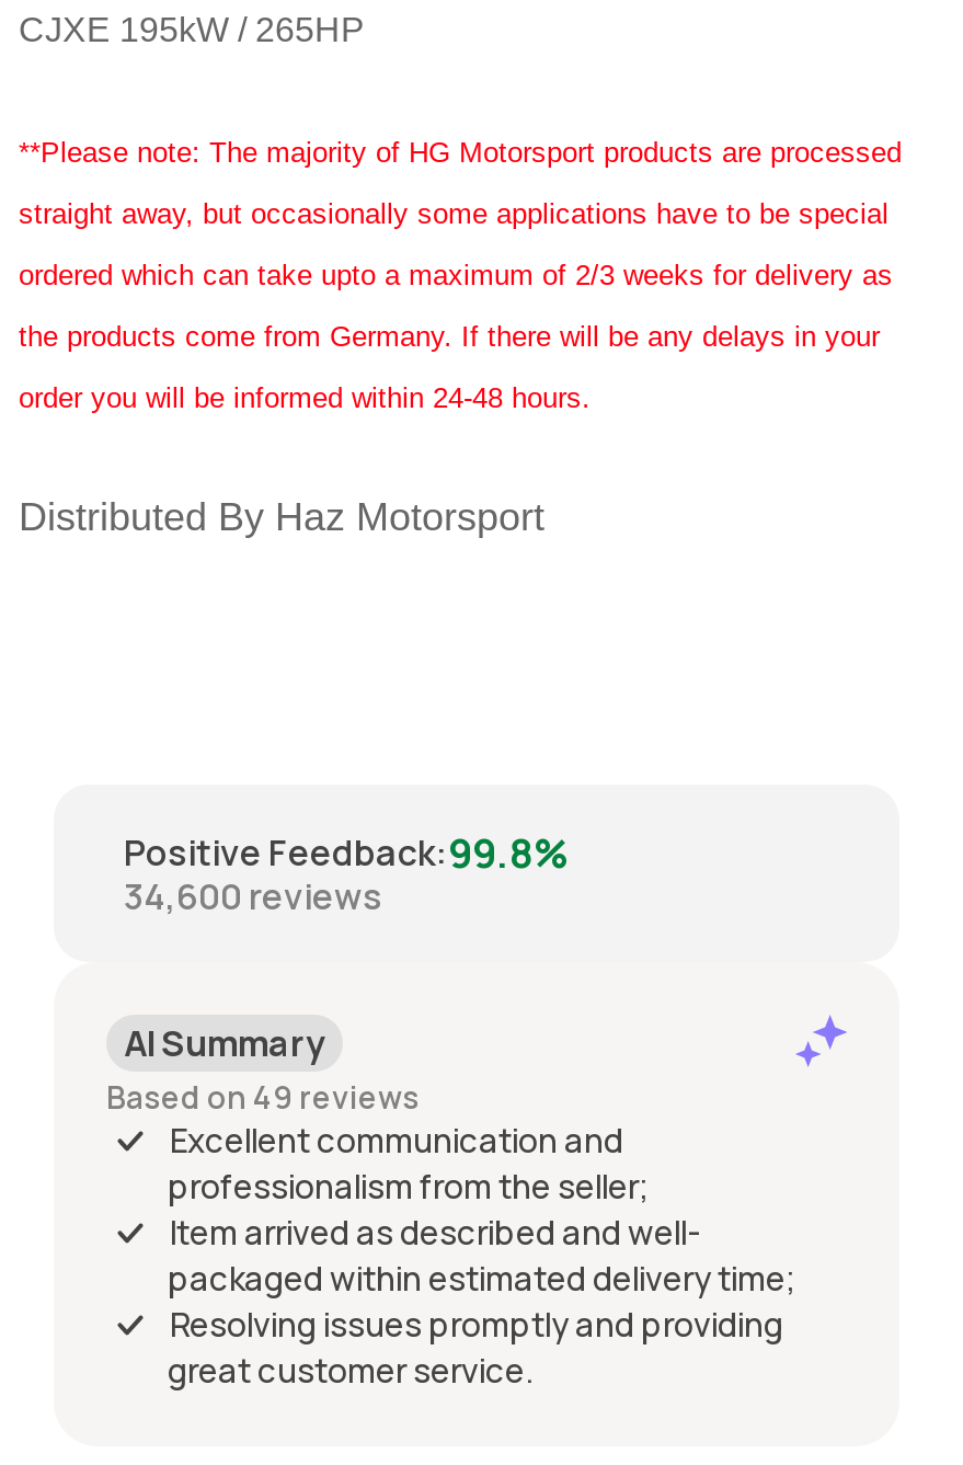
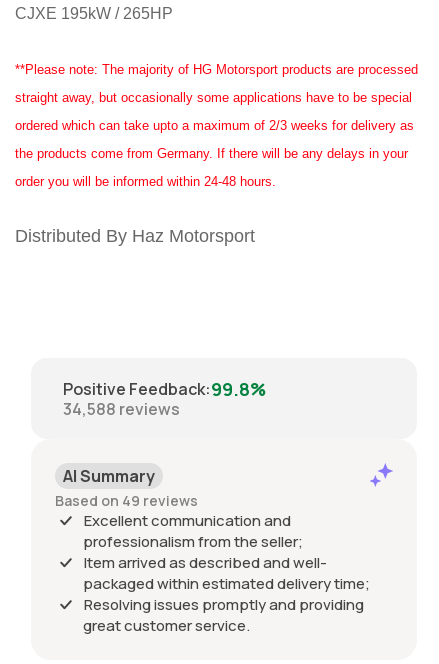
[124,872,382,920] 34,600 reviews -> [63,398,180,420] 34,588 reviews

